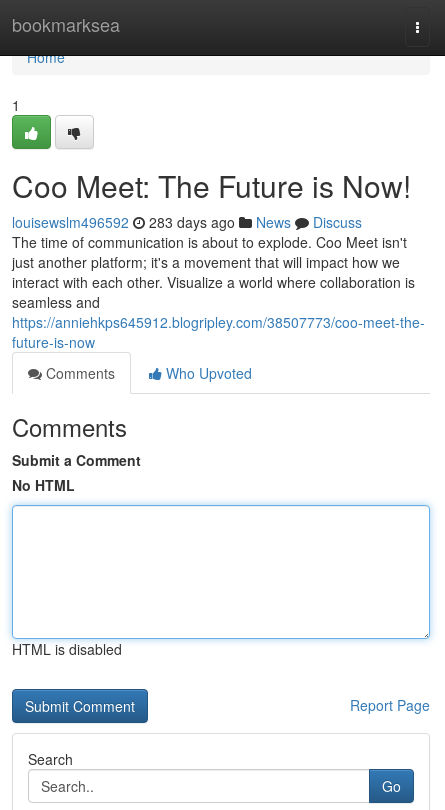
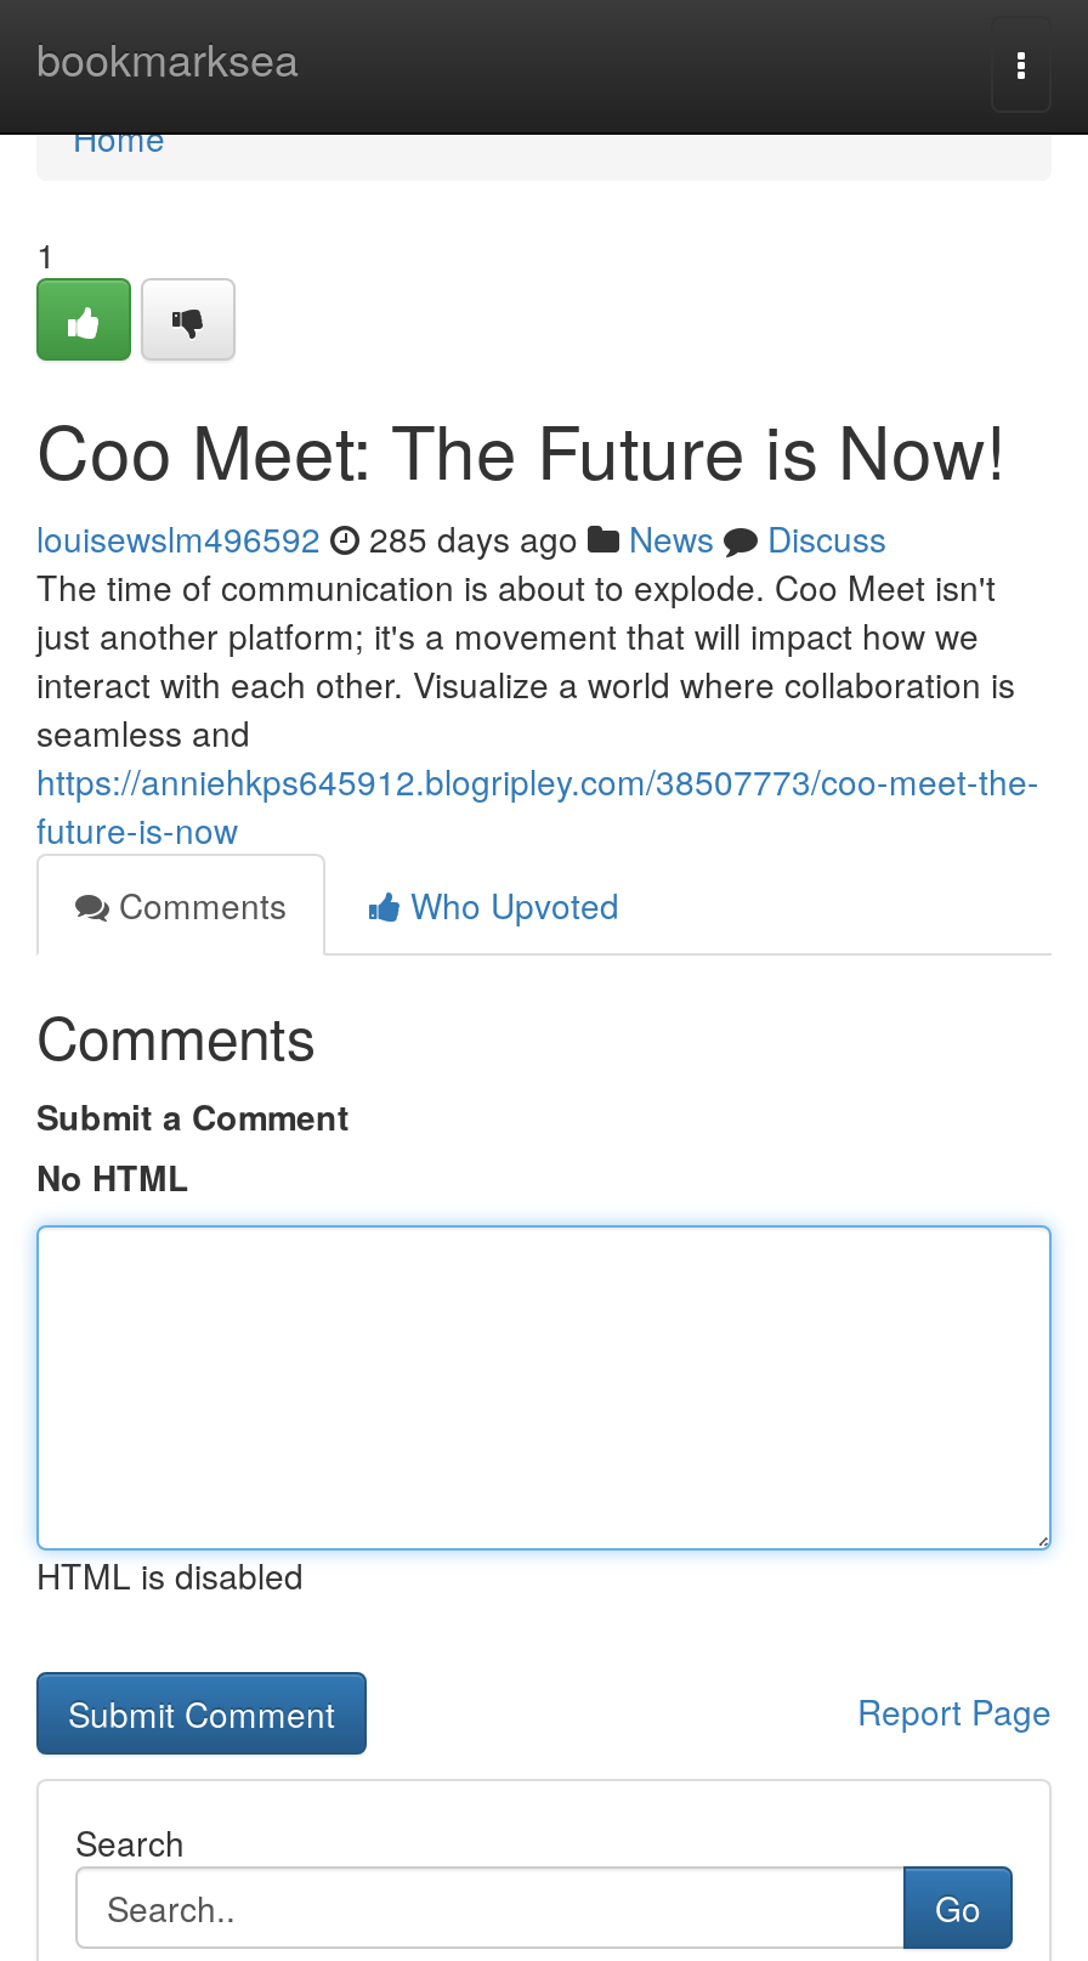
[12,212,362,232] louisewslm496592 283 days ago News Discuss -> [36,514,886,562] louisewslm496592 285 days ago News Discuss

